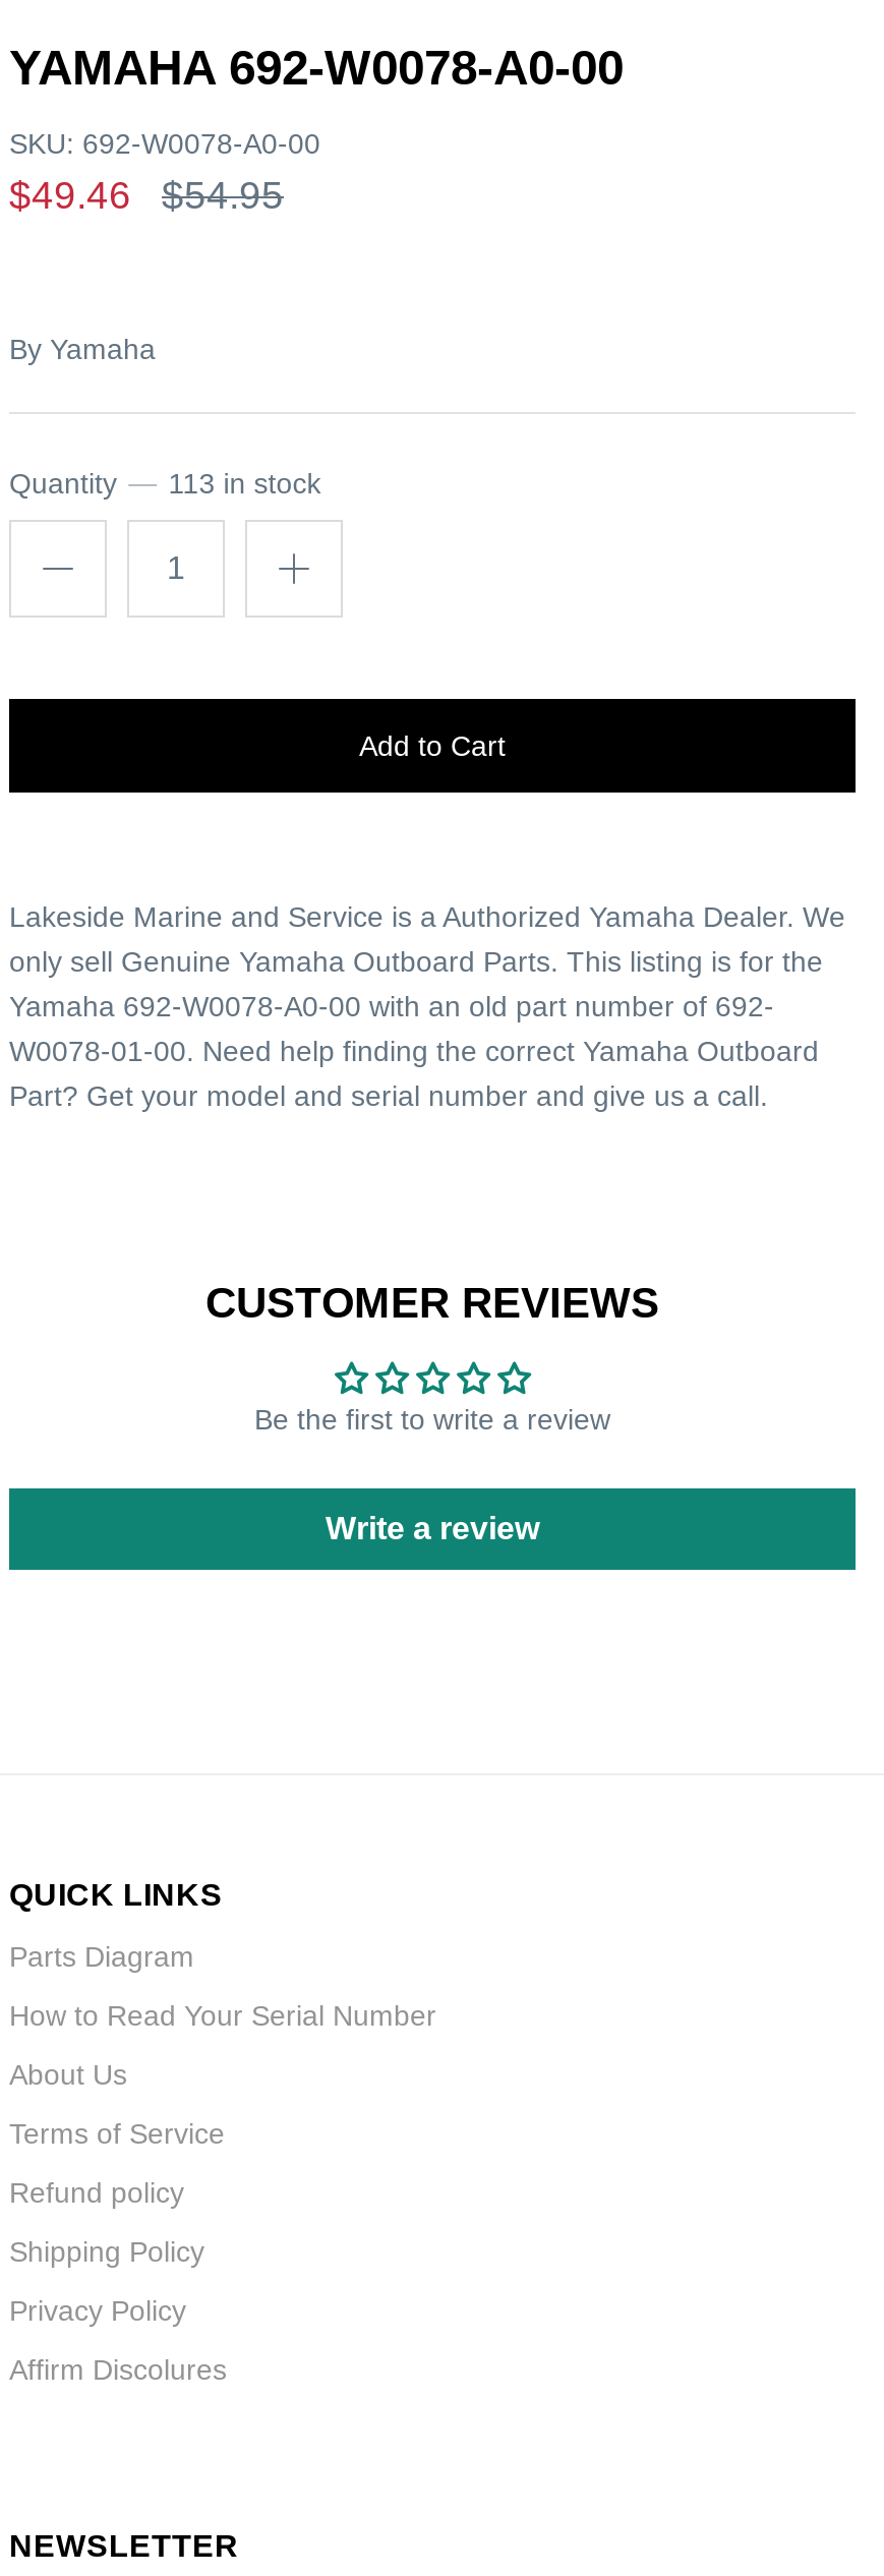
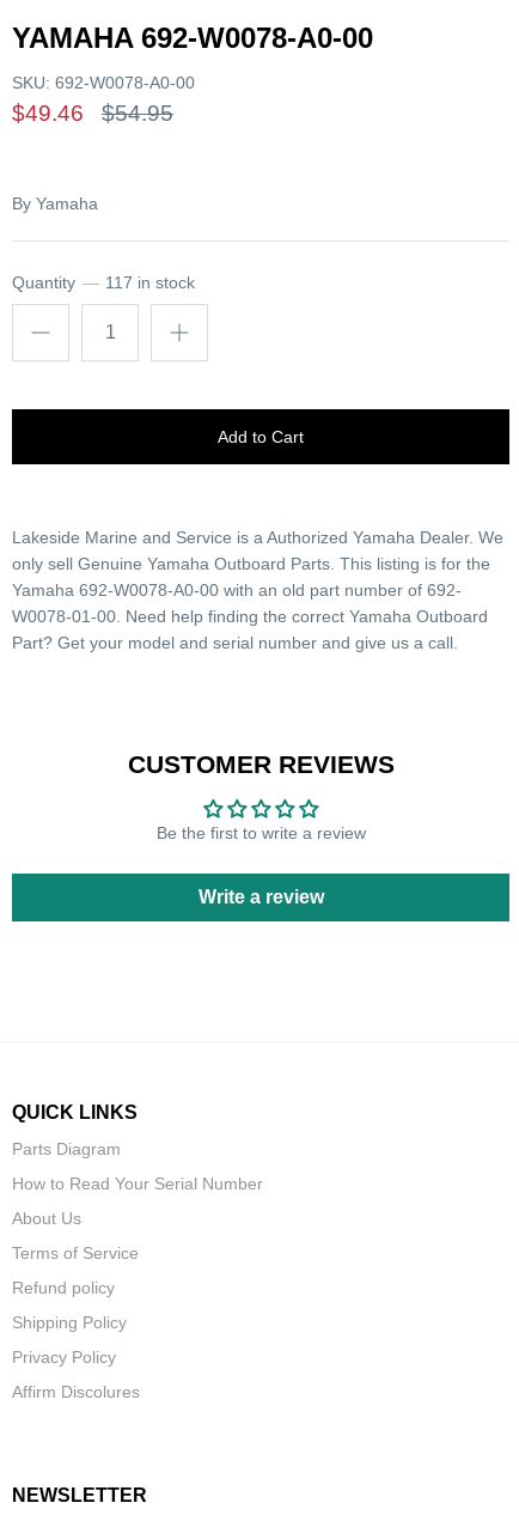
[9,466,321,499] Quantity 113 in stock -> [12,272,195,291] Quantity 117 in stock

